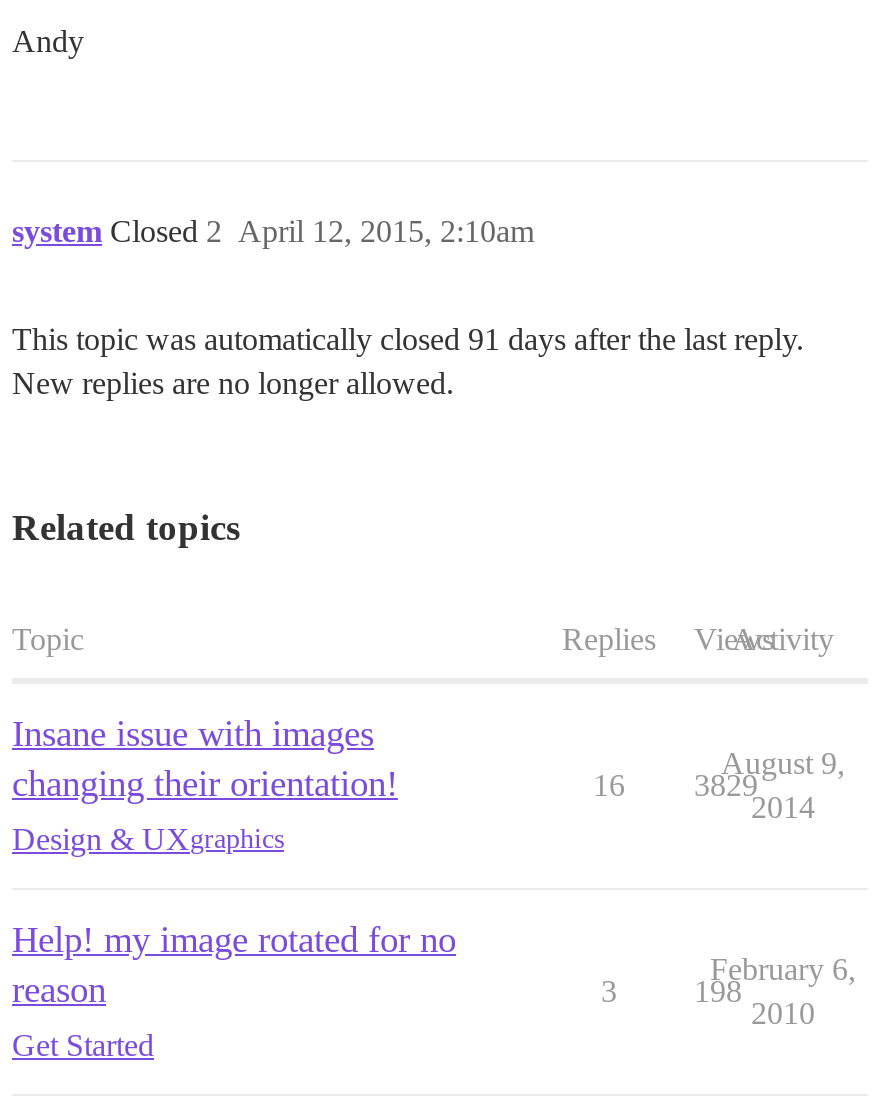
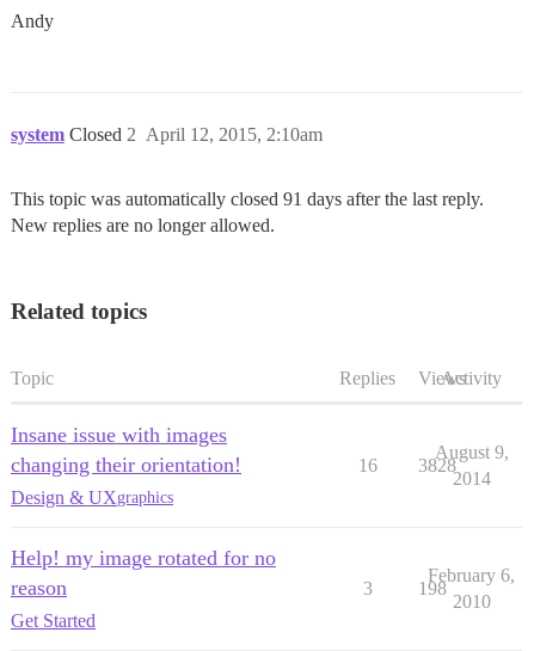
[694,767,758,801] 3829 -> [418,455,456,475] 3828

